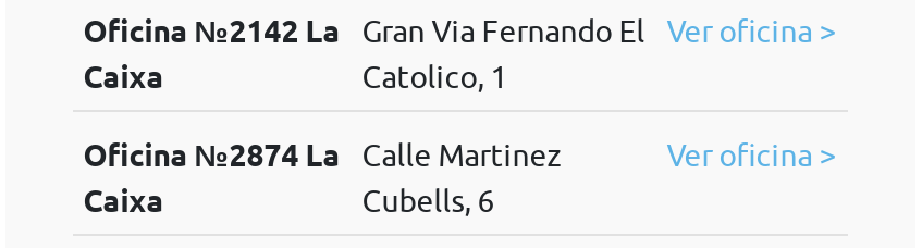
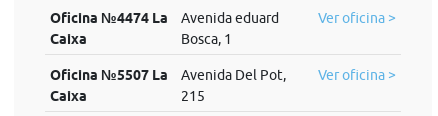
[83,14,340,49] Oficina №2142 La -> [50,10,168,26] Oficina №4474 La
[362,14,645,95] Gran Via Fernando El | Catolico, 1 -> [181,10,279,47] Avenida eduard | Bosca, 1
[83,138,340,173] Oficina №2874 La -> [50,67,168,83] Oficina №5507 La
[362,138,562,219] Calle Martinez | Cubells, 6 -> [181,67,286,104] Avenida Del Pot, | 215

